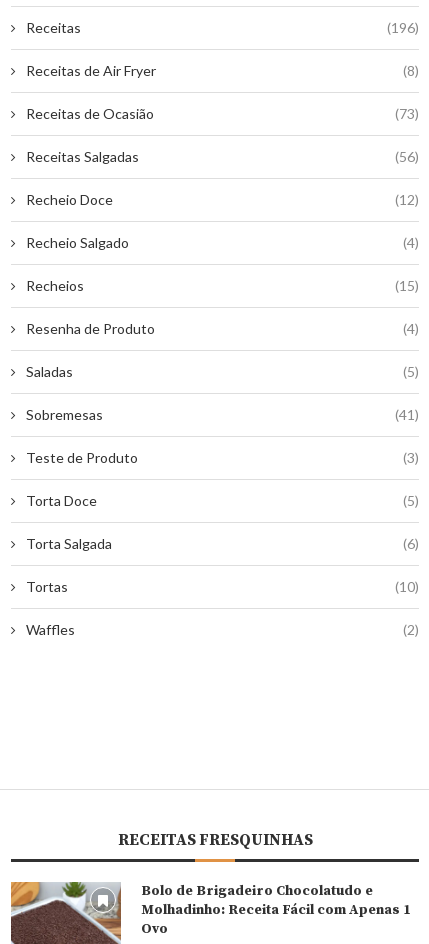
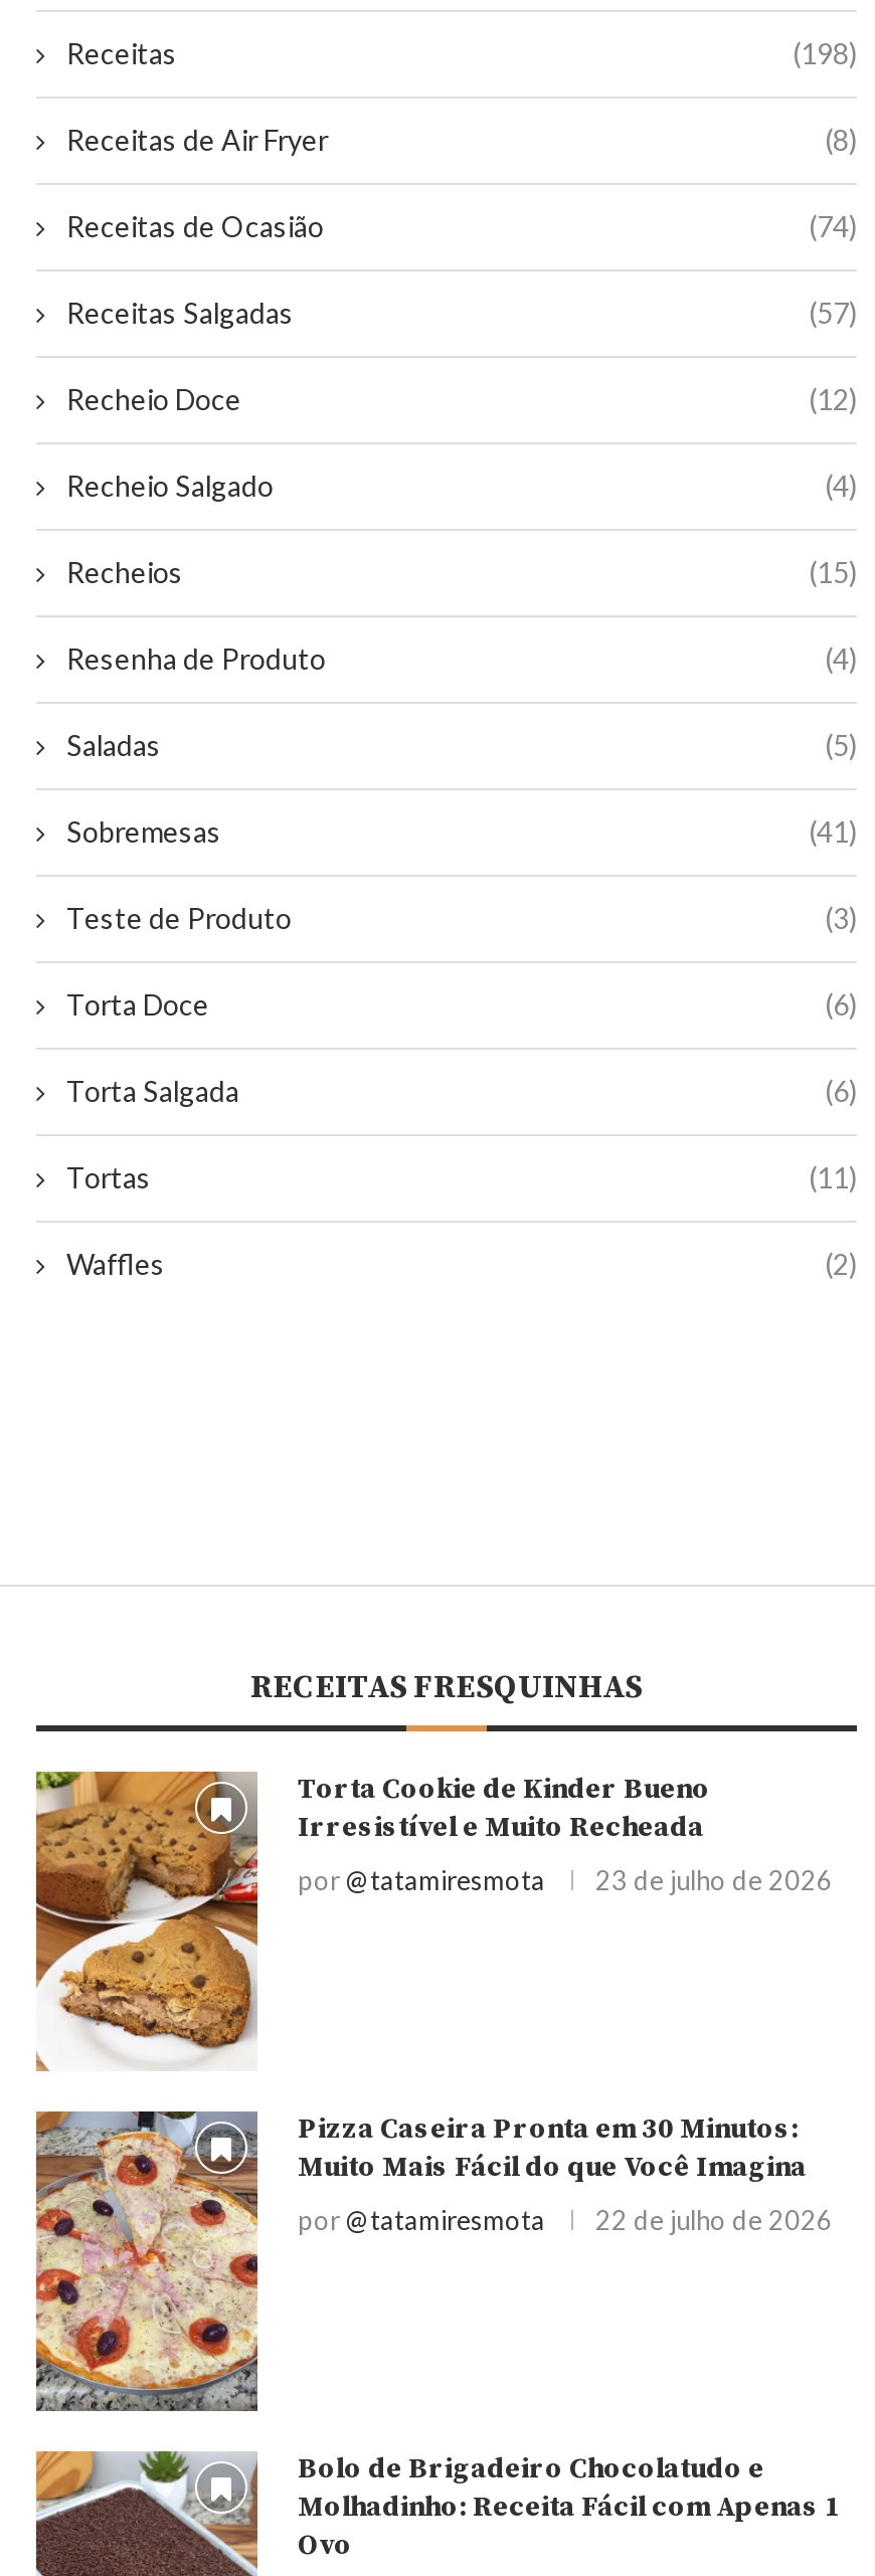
[387,19,419,36] (196) -> [793,36,857,70] (198)
[395,105,419,122] (73) -> [809,209,857,243] (74)
[395,148,419,165] (56) -> [809,295,857,330] (57)
[403,492,419,509] (5) -> [825,987,857,1021] (6)
[395,578,419,595] (10) -> [809,1160,857,1194] (11)
none -> [34,1770,833,2073] [image] | Torta Cookie de Kinder Bueno | Irresistível e Muito Recheada | por @tatamiresmota | 23 de julho de 2026
none -> [34,2109,833,2413] [image] | Pizza Caseira Pronta em 30 Minutos: | Muito Mais Fácil do que Você Imagina | por @tatamiresmota | 22 de julho de 2026

